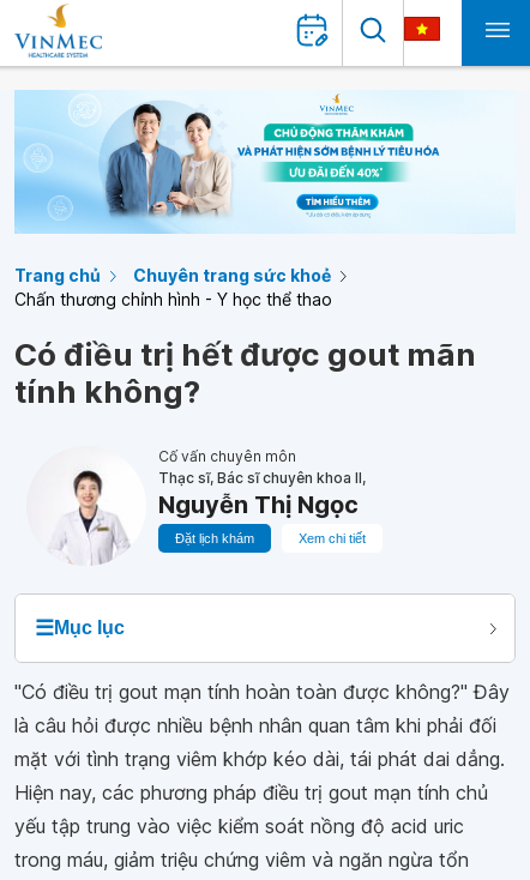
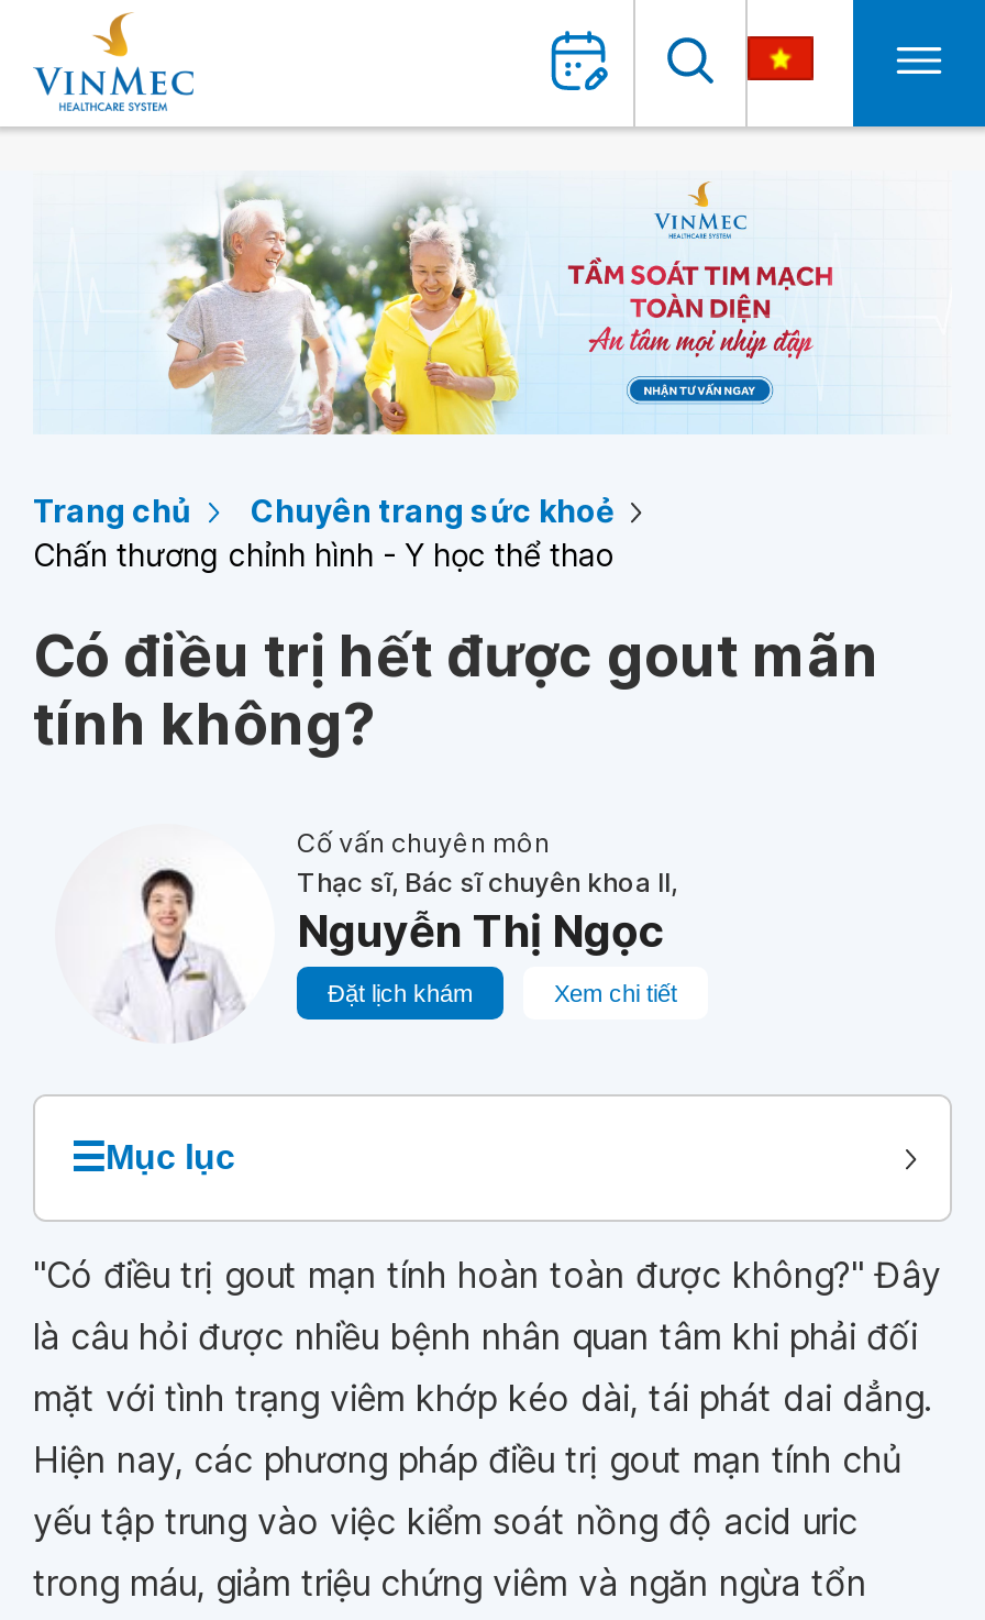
[14,90,451,234] [image] -> [35,173,835,437] [image]

